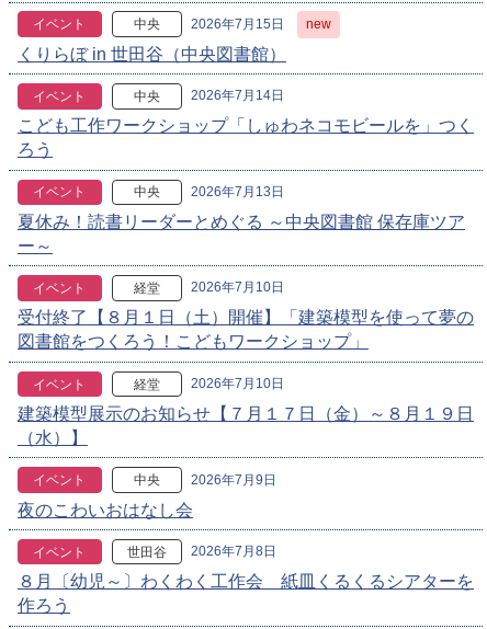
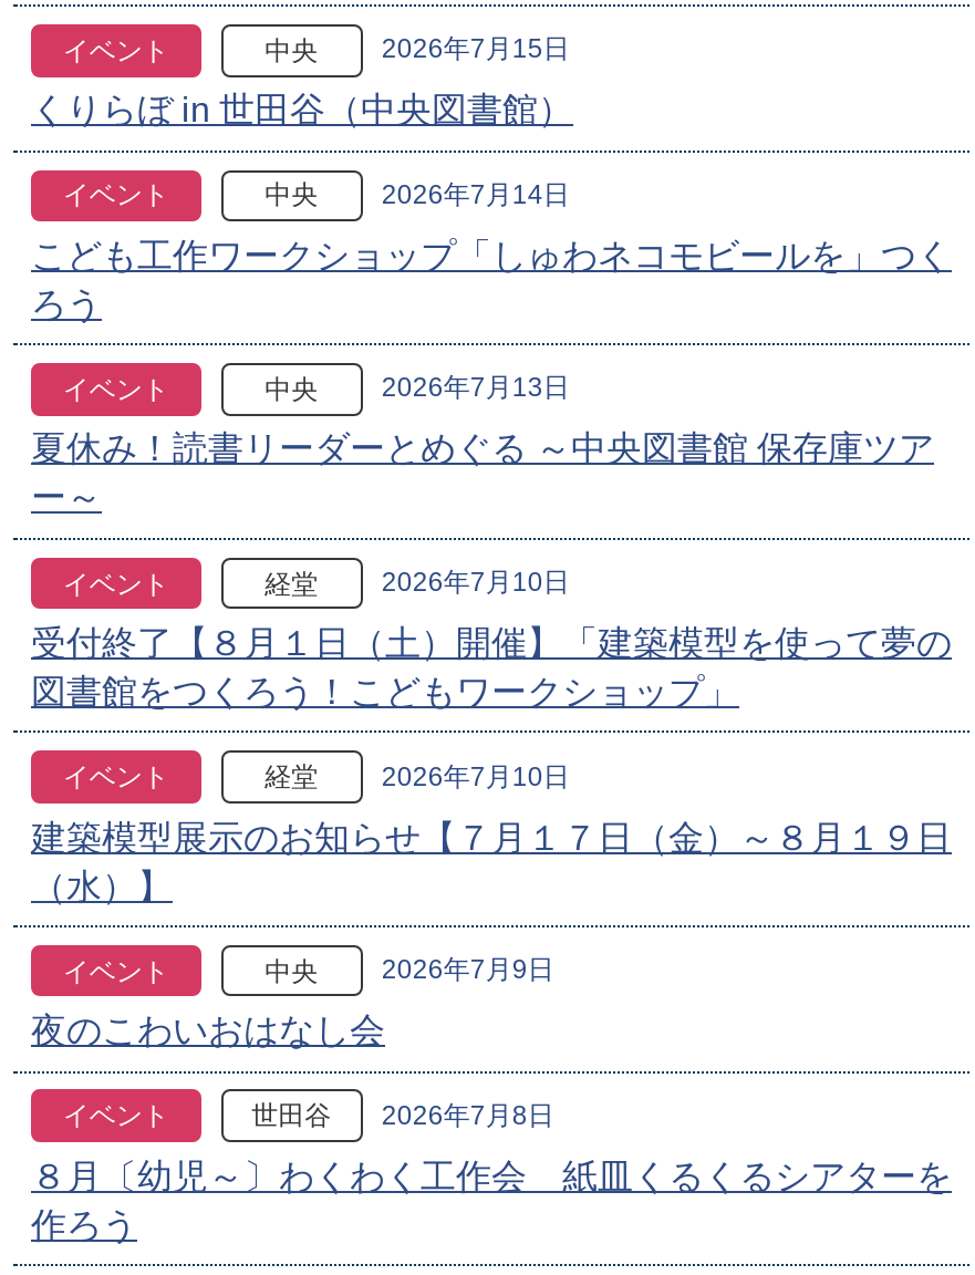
[306,16,332,32] new -> none

